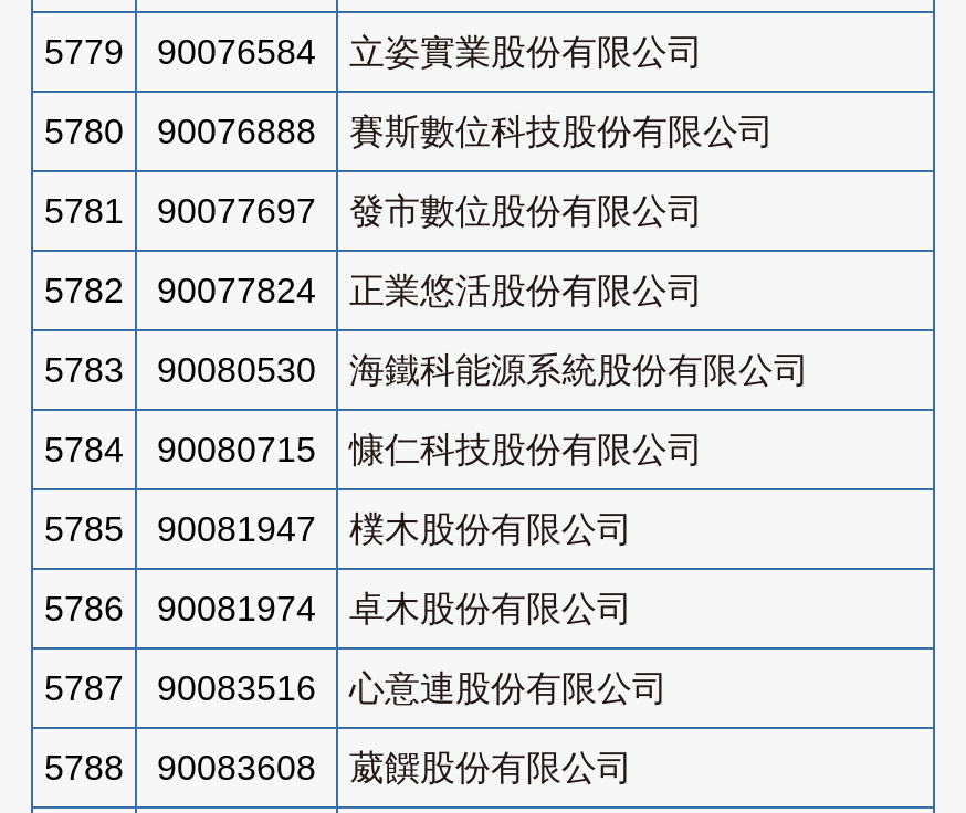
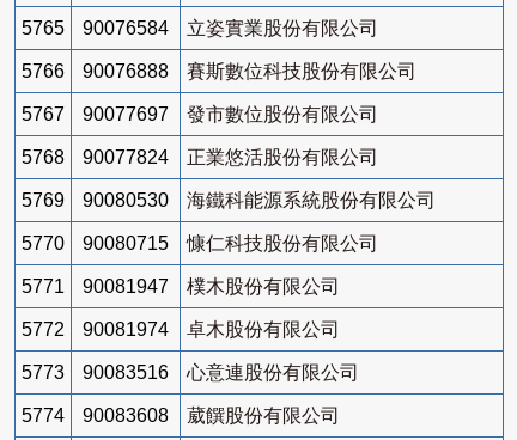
[44,33,703,70] 5779 90076584 立姿實業股份有限公司 -> [22,18,378,38] 5765 90076584 立姿實業股份有限公司
[44,112,774,150] 5780 90076888 賽斯數位科技股份有限公司 -> [22,61,416,81] 5766 90076888 賽斯數位科技股份有限公司
[44,192,703,230] 5781 90077697 發市數位股份有限公司 -> [22,104,378,124] 5767 90077697 發市數位股份有限公司
[44,272,703,309] 5782 90077824 正業悠活股份有限公司 -> [22,147,378,167] 5768 90077824 正業悠活股份有限公司
[44,351,809,389] 5783 90080530 海鐵科能源系統股份有限公司 -> [22,190,436,210] 5769 90080530 海鐵科能源系統股份有限公司
[44,431,703,468] 5784 90080715 慷仁科技股份有限公司 -> [22,233,378,253] 5770 90080715 慷仁科技股份有限公司
[44,510,632,548] 5785 90081947 樸木股份有限公司 -> [22,276,340,296] 5771 90081947 樸木股份有限公司
[44,590,632,627] 5786 90081974 卓木股份有限公司 -> [22,319,340,339] 5772 90081974 卓木股份有限公司
[44,669,668,707] 5787 90083516 心意連股份有限公司 -> [22,362,359,382] 5773 90083516 心意連股份有限公司
[44,749,632,786] 5788 90083608 葳饌股份有限公司 -> [22,405,340,426] 5774 90083608 葳饌股份有限公司

